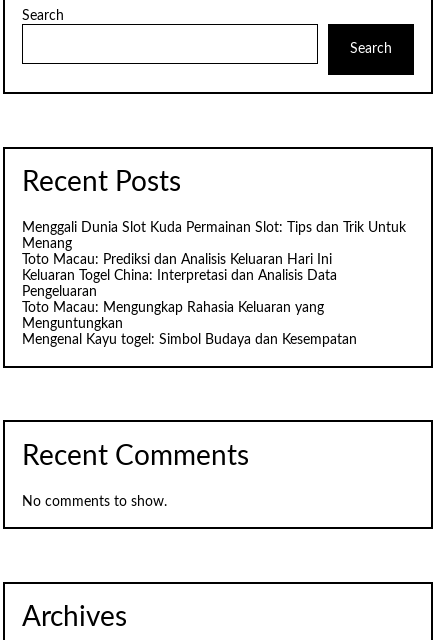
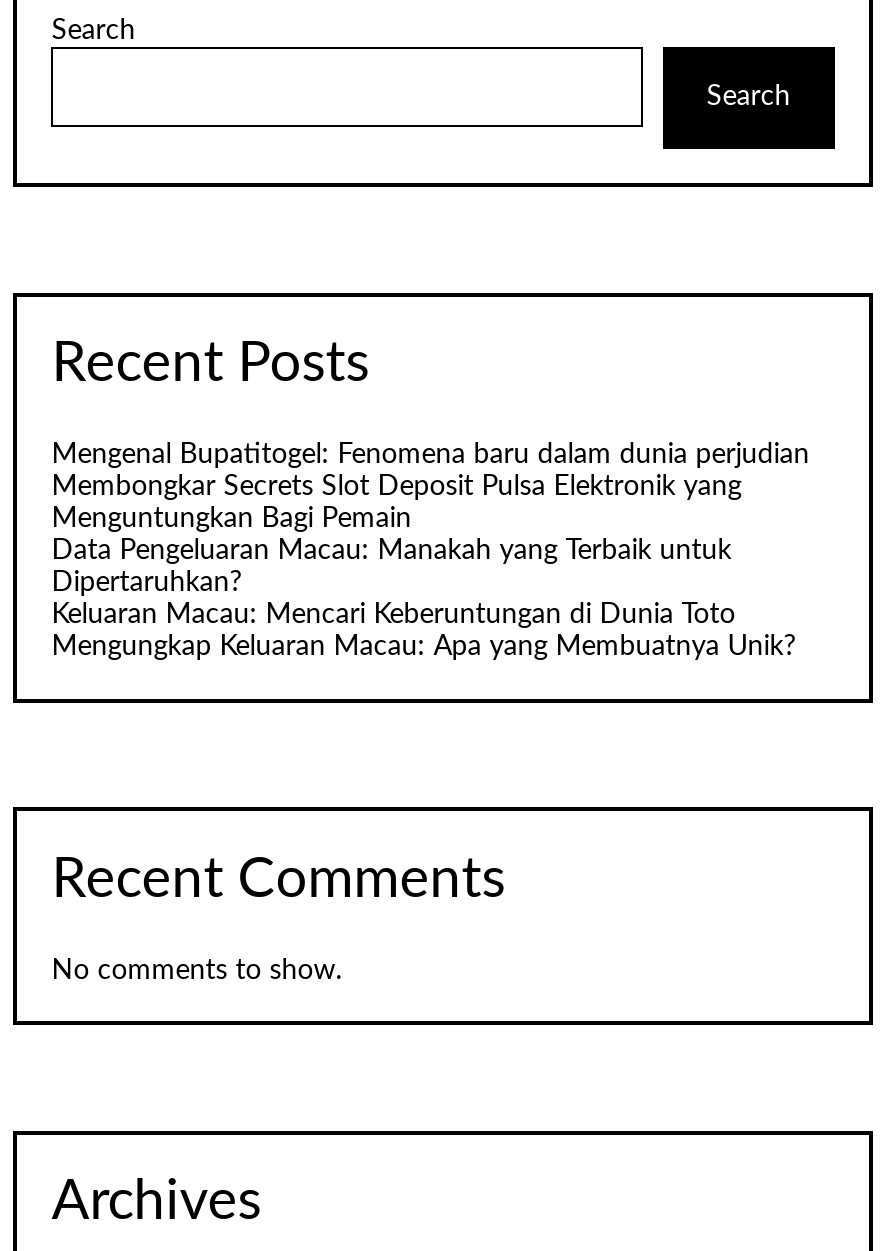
[22,221,406,347] Menggali Dunia Slot Kuda Permainan Slot: Tips dan Trik Untuk | Menang | Toto Macau: Prediksi dan Analisis Keluaran Hari Ini | Keluaran Togel China: Interpretasi dan Analisis Data | Pengeluaran | Toto Macau: Mengungkap Rahasia Keluaran yang | Menguntungkan | Mengenal Kayu togel: Simbol Budaya dan Kesempatan -> [51,442,809,662] Mengenal Bupatitogel: Fenomena baru dalam dunia perjudian | Membongkar Secrets Slot Deposit Pulsa Elektronik yang | Menguntungkan Bagi Pemain | Data Pengeluaran Macau: Manakah yang Terbaik untuk | Dipertaruhkan? | Keluaran Macau: Mencari Keberuntungan di Dunia Toto | Mengungkap Keluaran Macau: Apa yang Membuatnya Unik?

